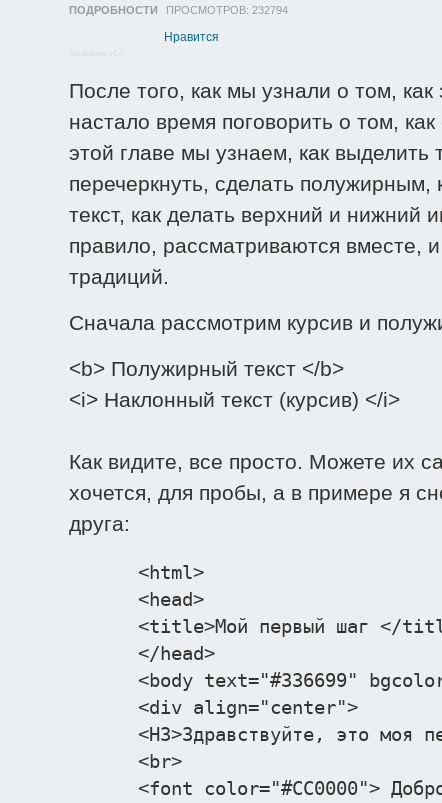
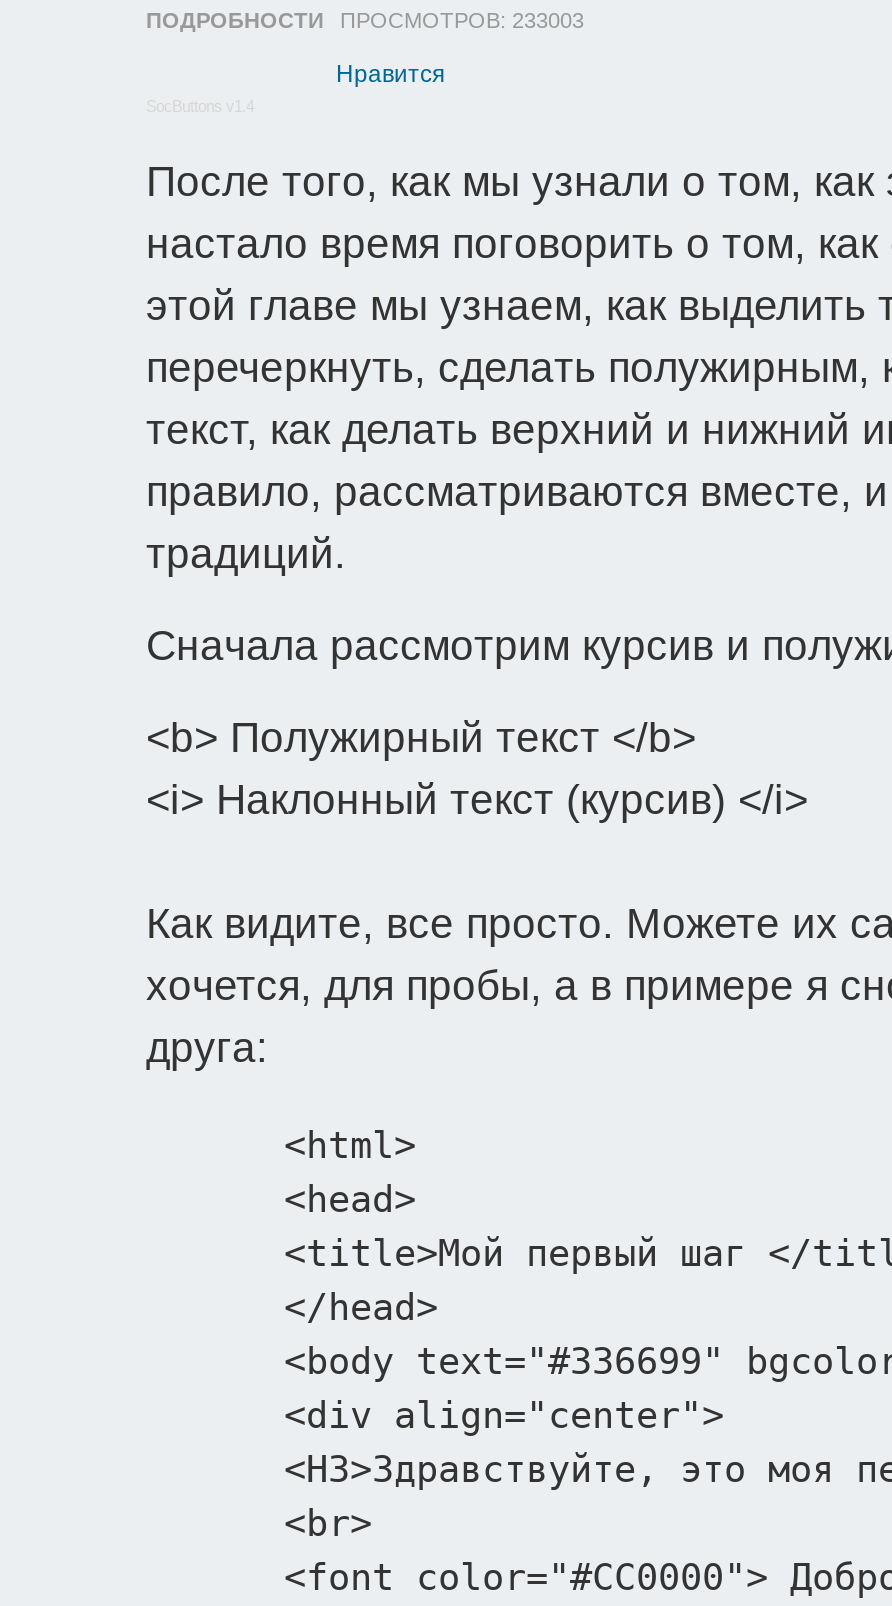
[69,4,288,16] ПОДРОБНОСТИ ПРОСМОТРОВ: 232794 -> [146,8,584,32] ПОДРОБНОСТИ ПРОСМОТРОВ: 233003

